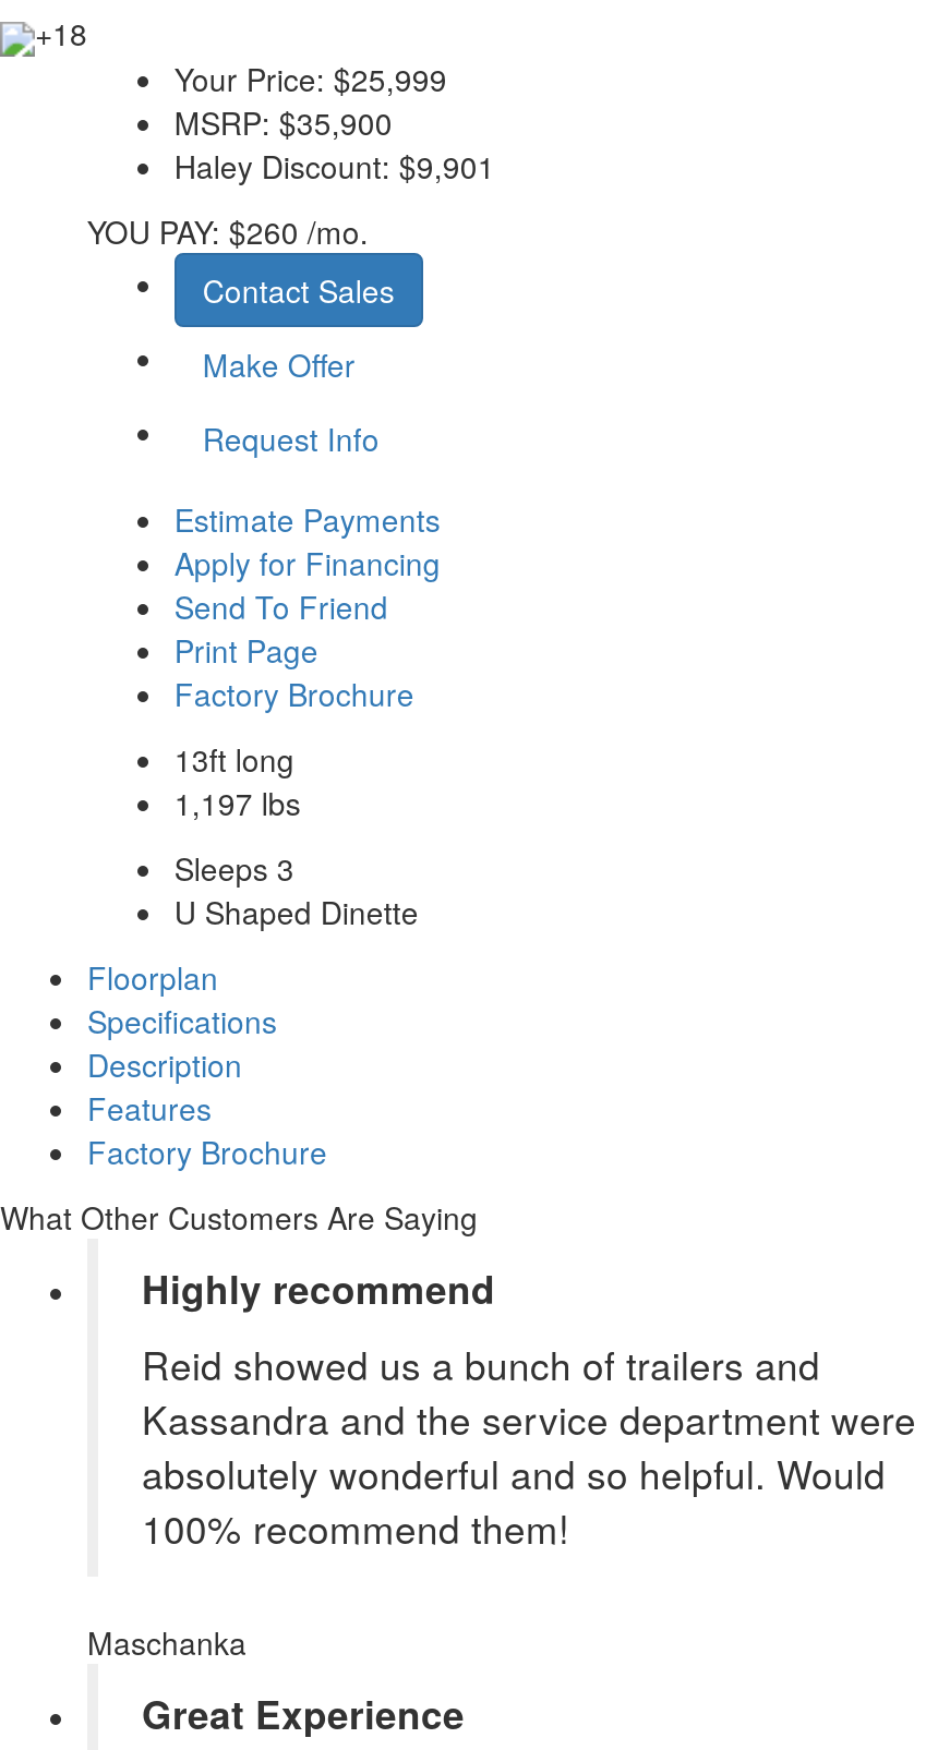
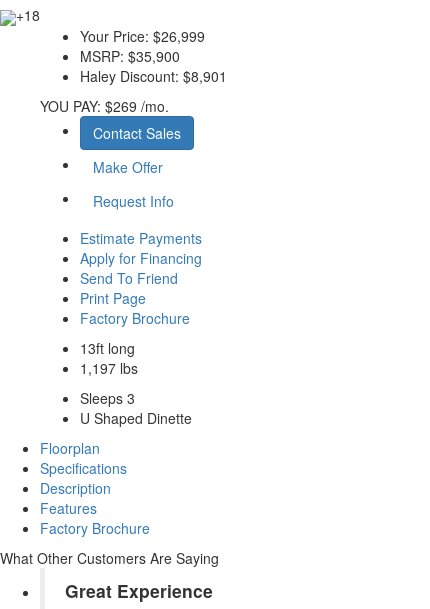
[174,56,447,100] Your Price: $25,999 -> [80,26,205,46] Your Price: $26,999
[174,143,495,187] Haley Discount: $9,901 -> [80,66,227,86] Haley Discount: $8,901
[87,209,368,252] YOU PAY: $260 /mo. -> [40,96,169,116] YOU PAY: $269 /mo.
[87,1260,916,1663] Highly recommend | Reid showed us a bunch of trailers and | Kassandra and the service department were | absolutely wonderful and so helpful. Would | 100% recommend them! | Maschanka -> none

